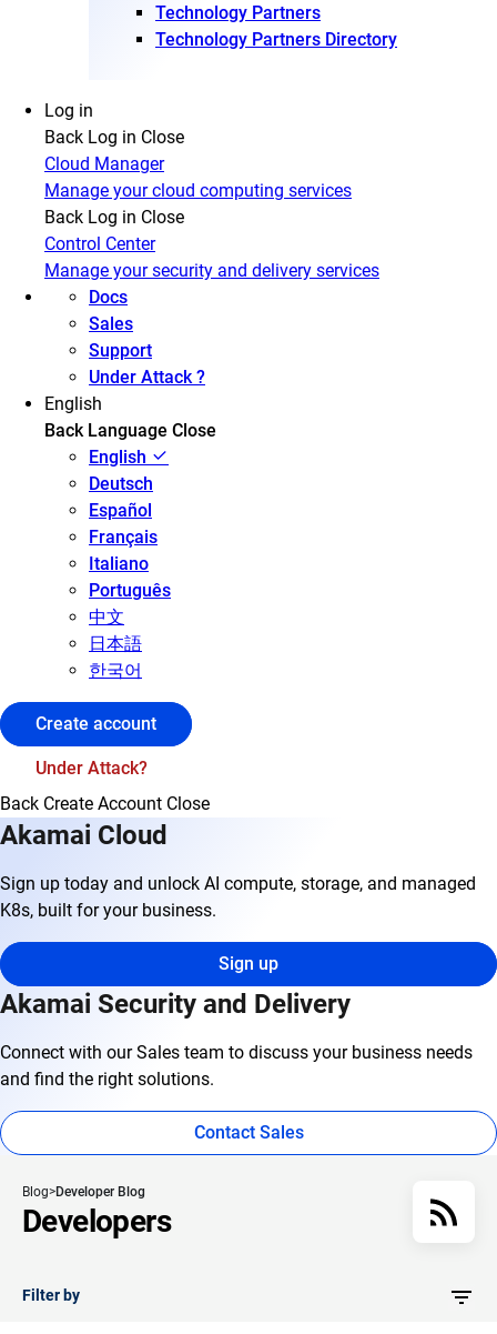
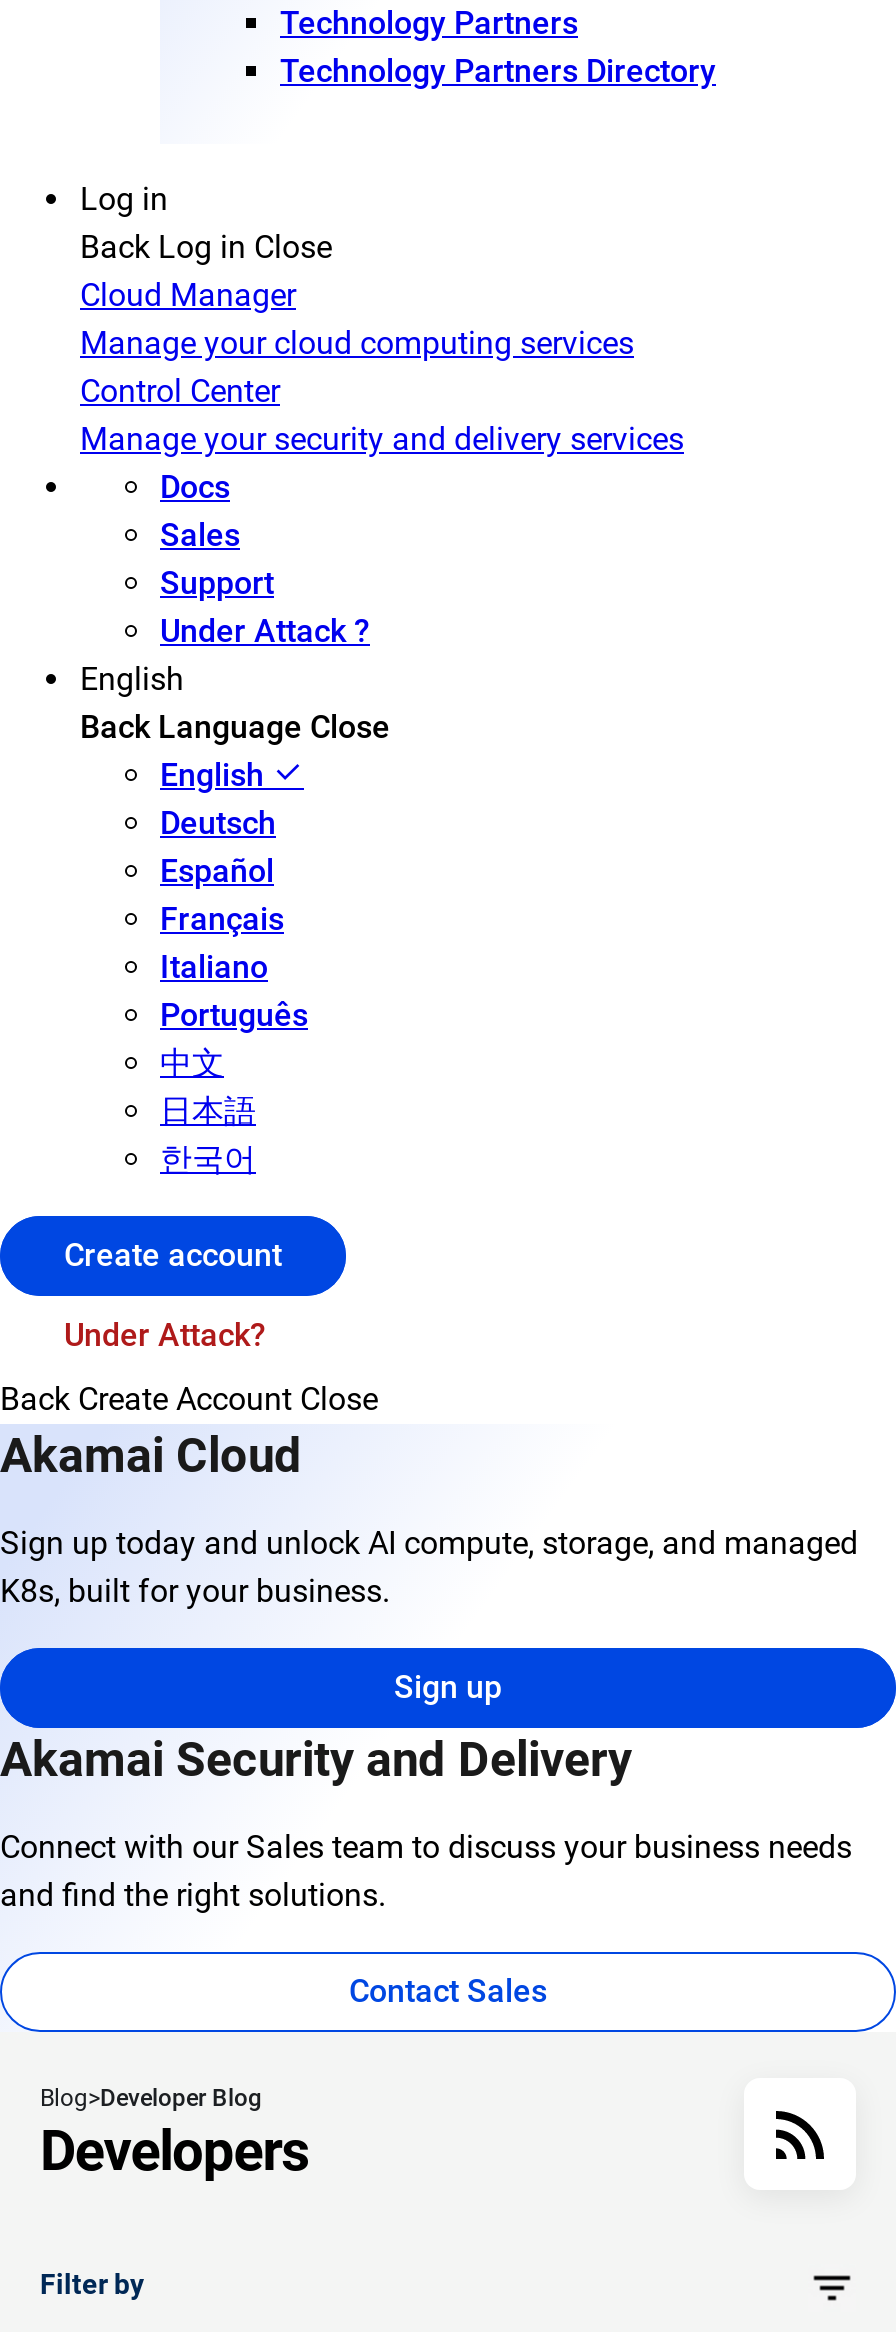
[44,207,184,228] Back Log in Close -> none

